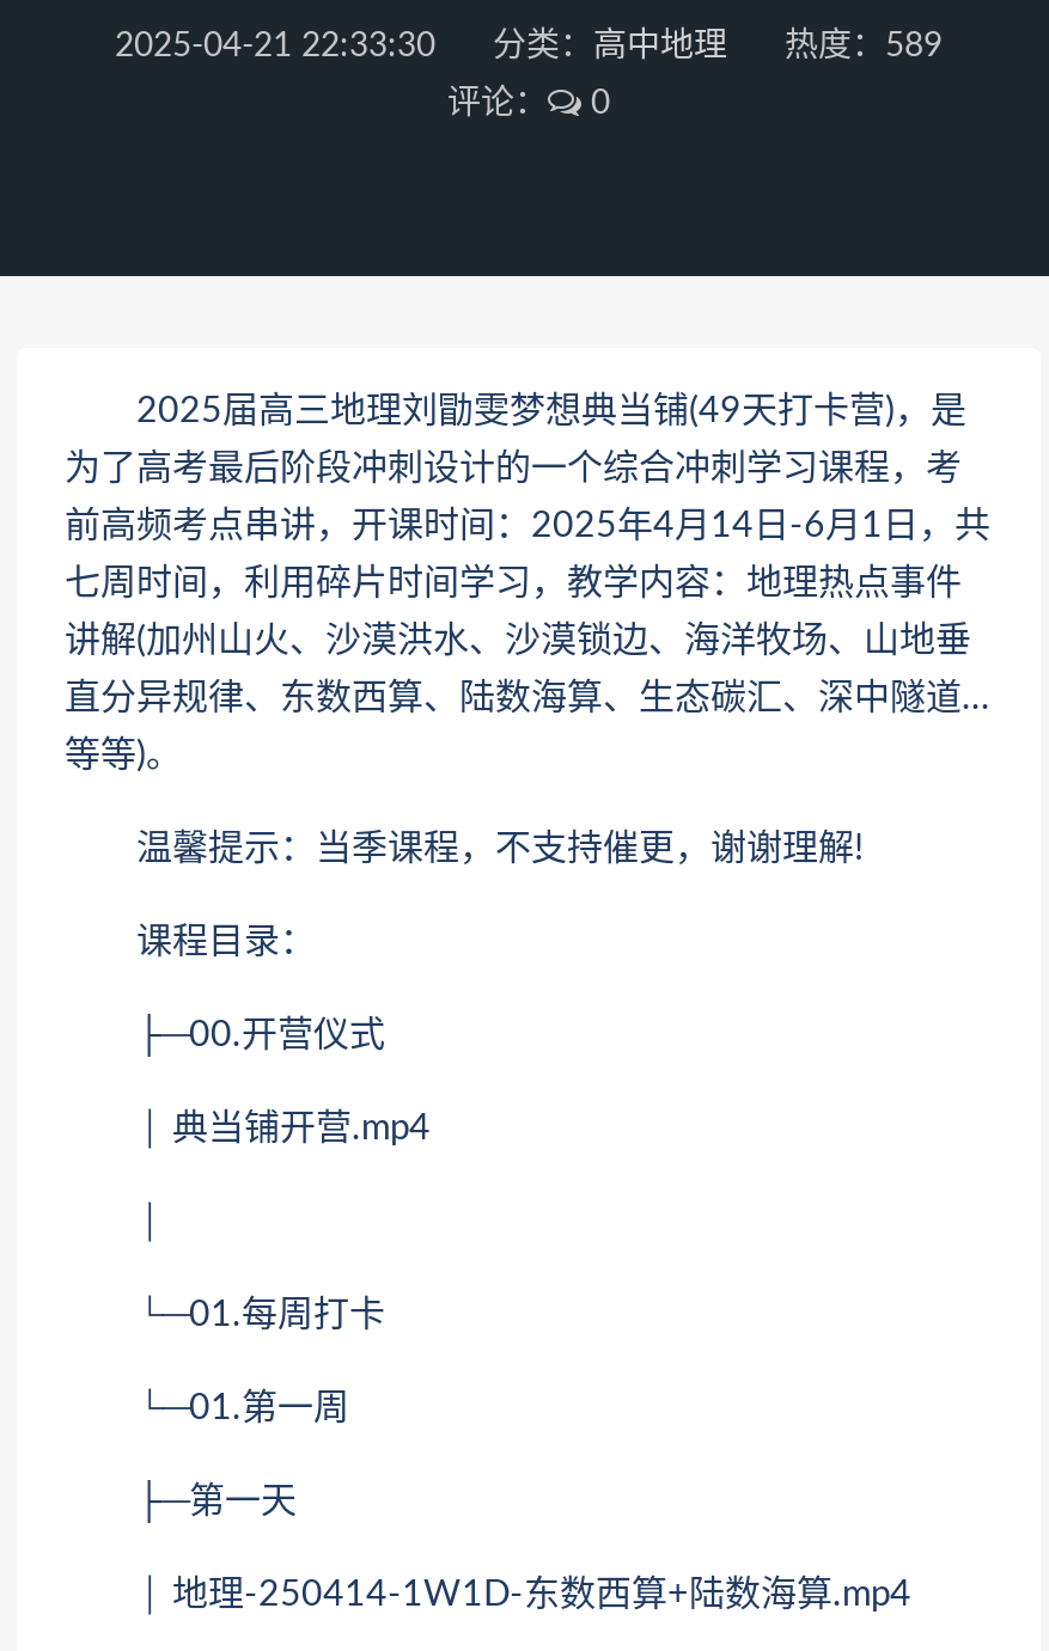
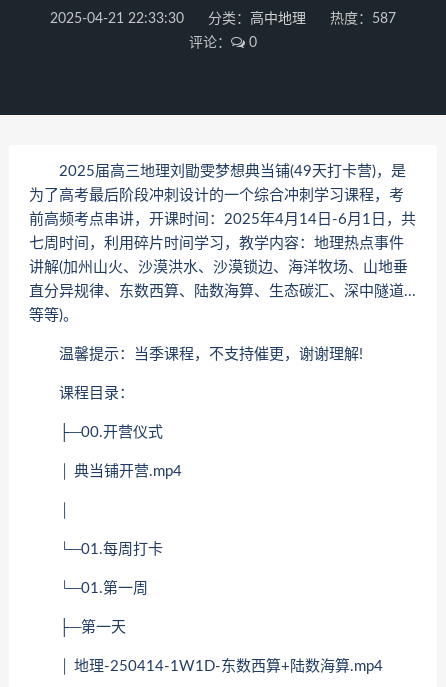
[115,30,943,63] 2025-04-21 22:33:30 分类：高中地理 热度：589 -> [50,12,396,26] 2025-04-21 22:33:30 分类：高中地理 热度：587

